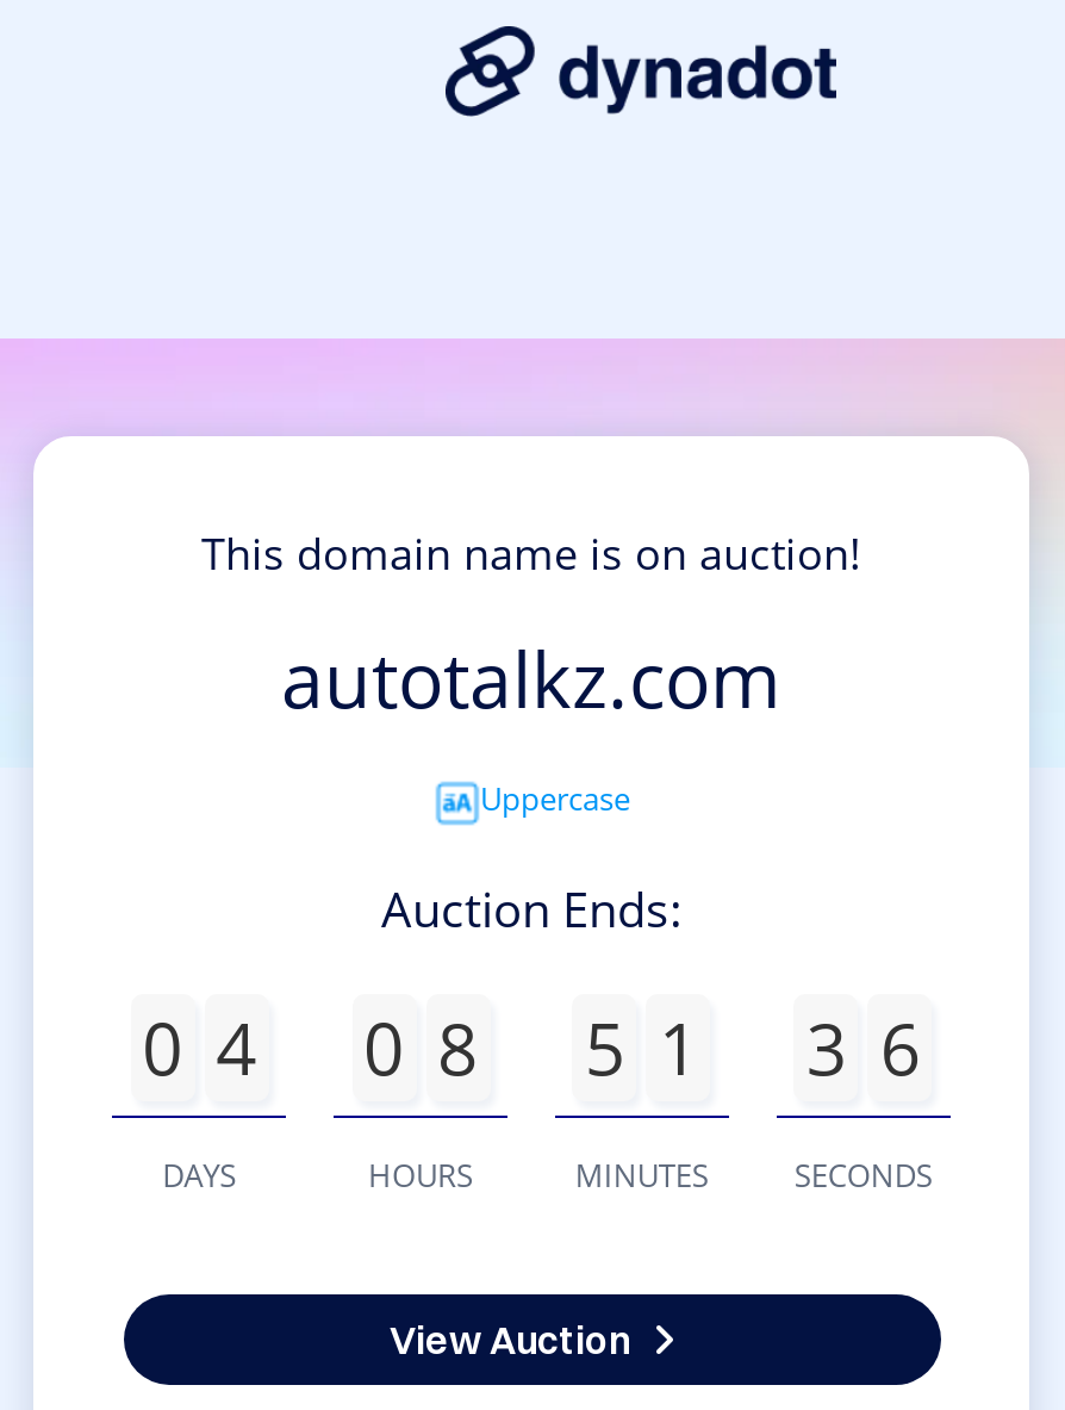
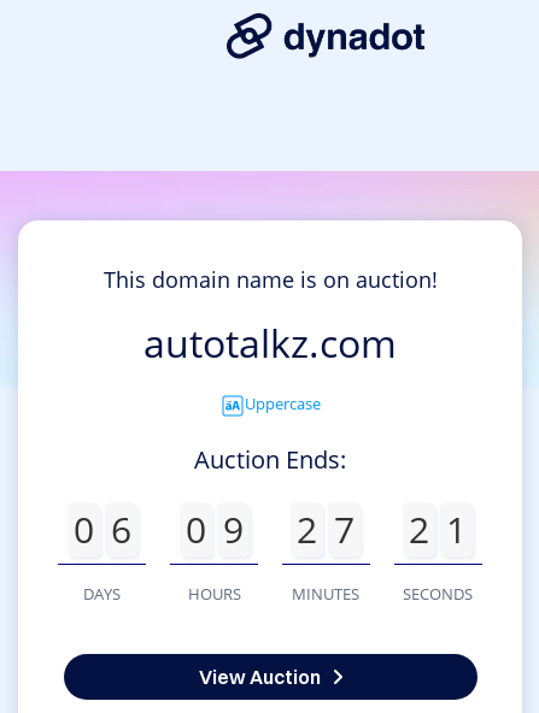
[142,999,256,1097] 0 4 -> [73,505,131,554] 0 6
[363,999,478,1097] 0 8 -> [185,505,243,554] 0 9
[585,999,699,1097] 5 1 -> [297,505,355,554] 2 7
[806,999,920,1097] 3 6 -> [409,505,467,554] 2 1

